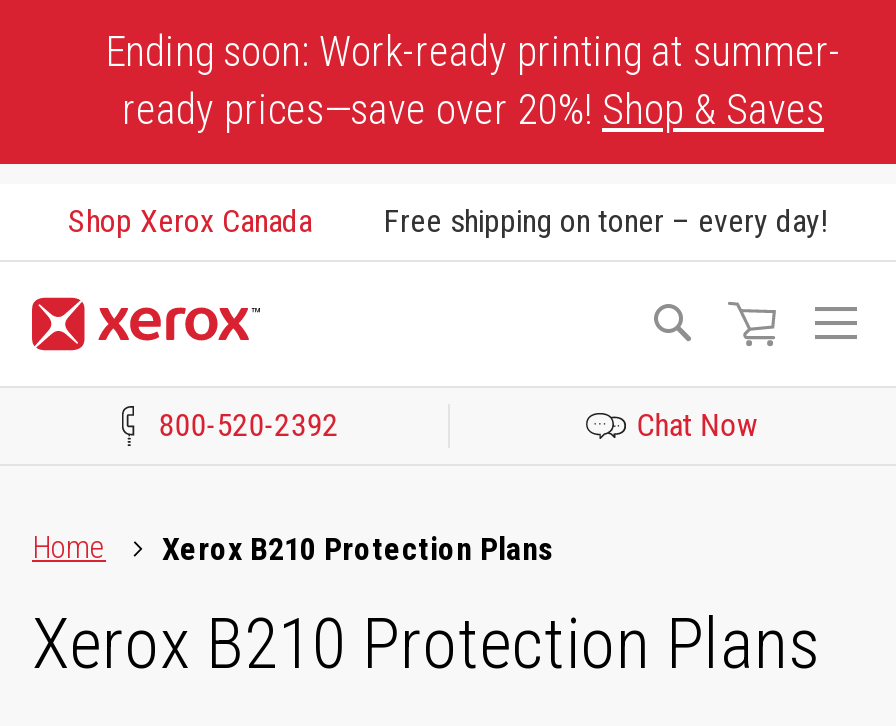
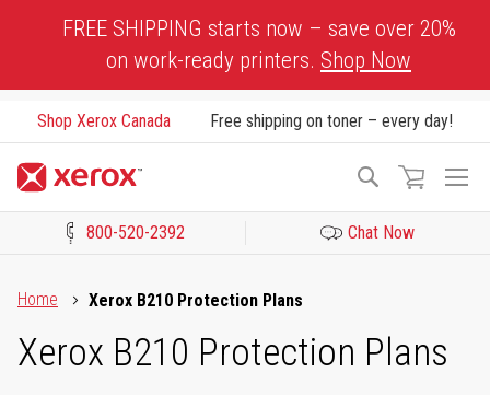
[105,28,841,134] Ending soon: Work-ready printing at summer- | ready prices—save over 20%! Shop & Saves -> [62,15,456,73] FREE SHIPPING starts now – save over 20% | on work-ready printers. Shop Now

